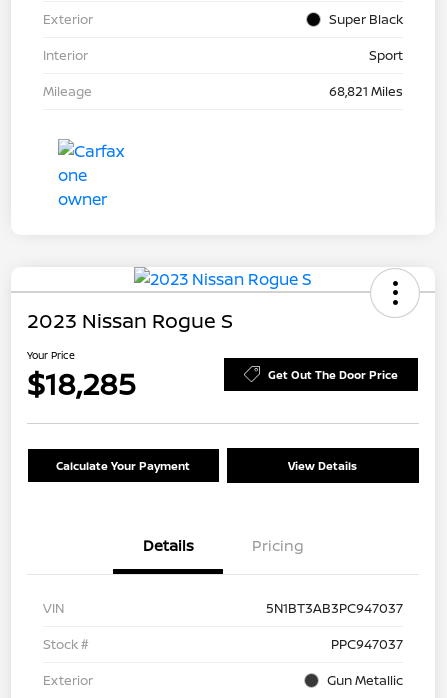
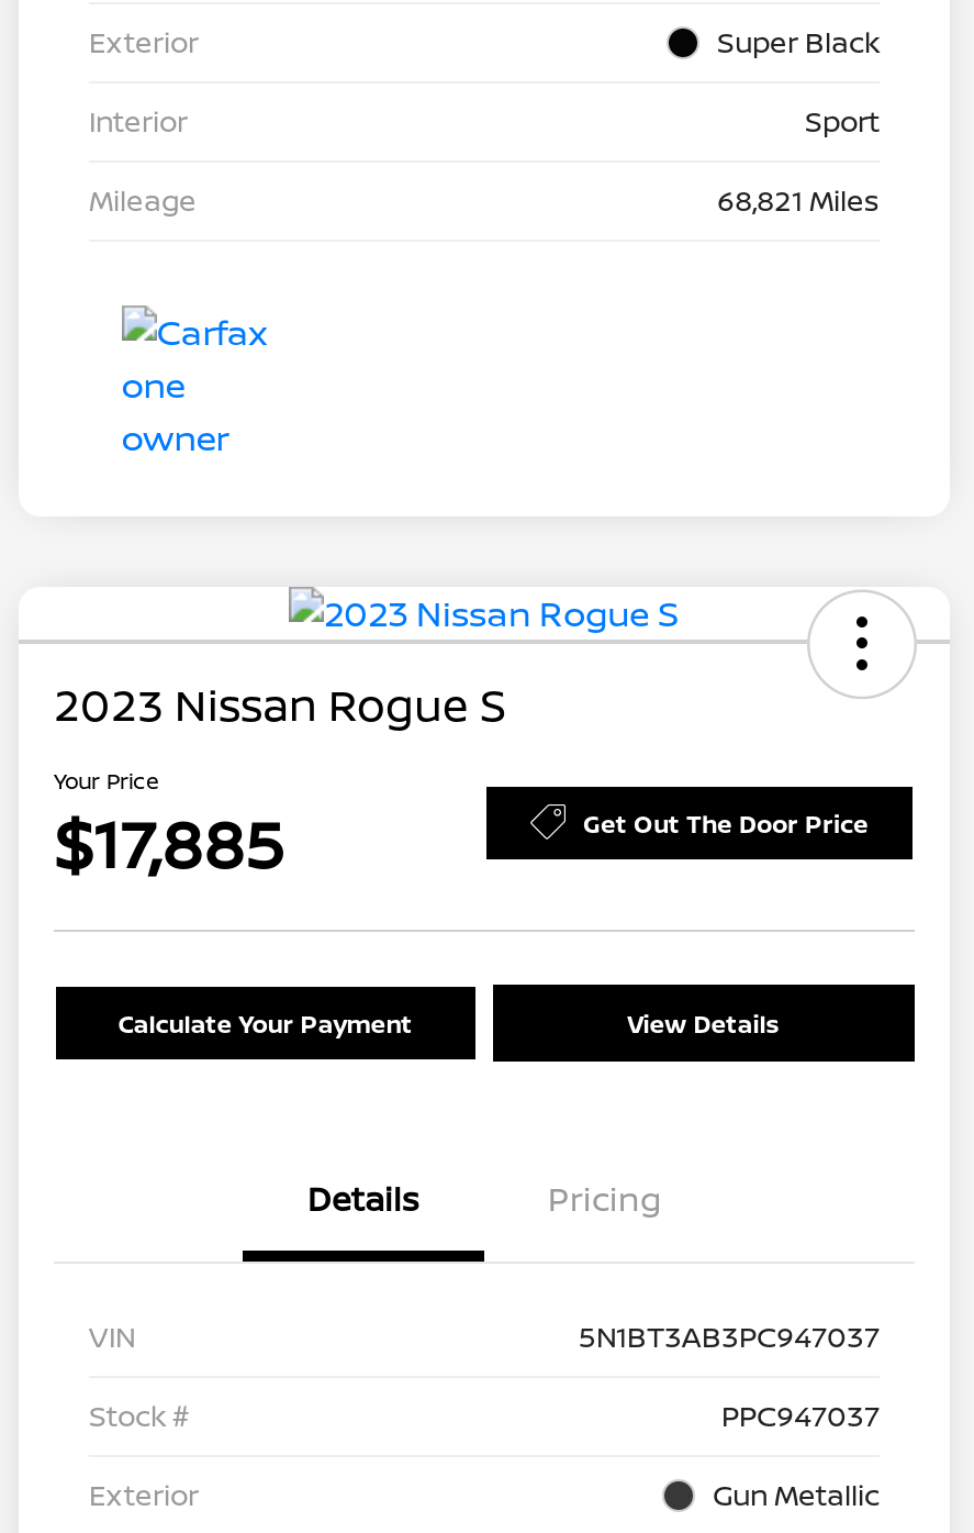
[27,363,136,404] $18,285 -> [54,798,284,888] $17,885

